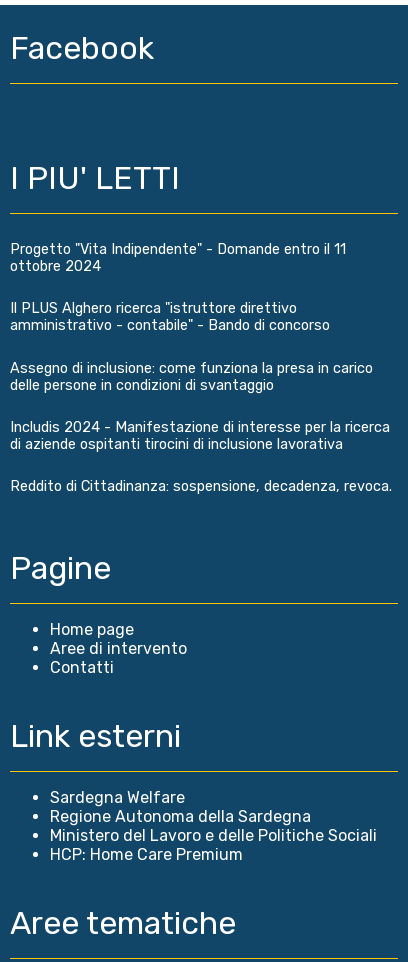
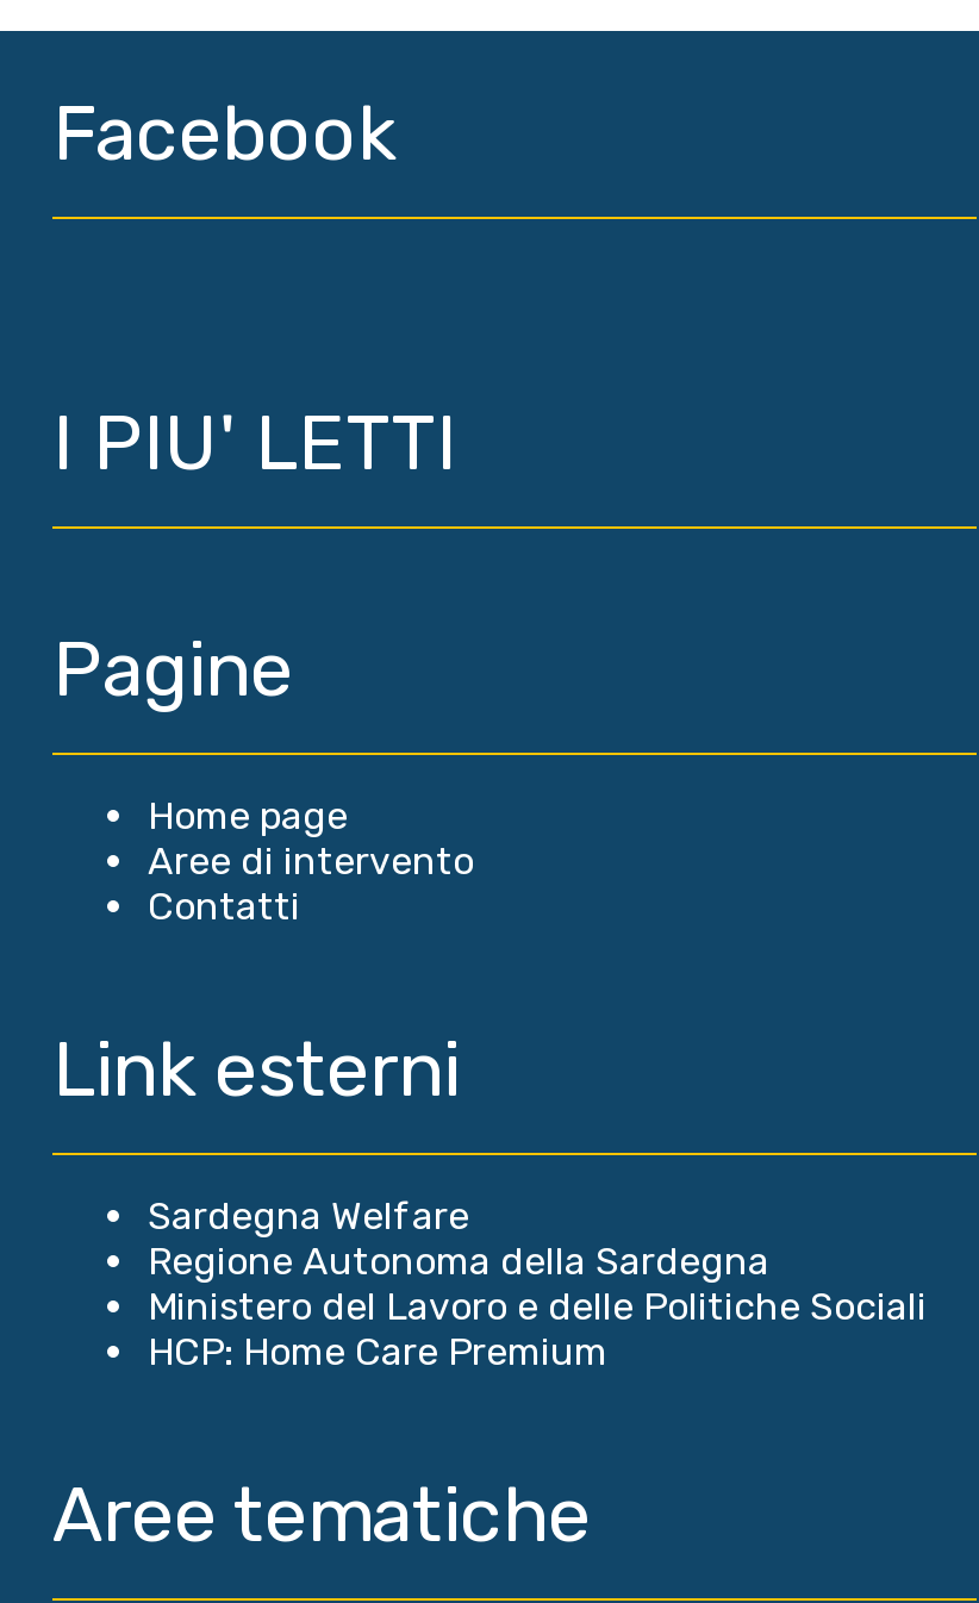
[10,241,392,495] Progetto "Vita Indipendente" - Domande entro il 11 | ottobre 2024 | Il PLUS Alghero ricerca "istruttore direttivo | amministrativo - contabile" - Bando di concorso | Assegno di inclusione: come funziona la presa in carico | delle persone in condizioni di svantaggio | Includis 2024 - Manifestazione di interesse per la ricerca | di aziende ospitanti tirocini di inclusione lavorativa | Reddito di Cittadinanza: sospensione, decadenza, revoca. -> none

